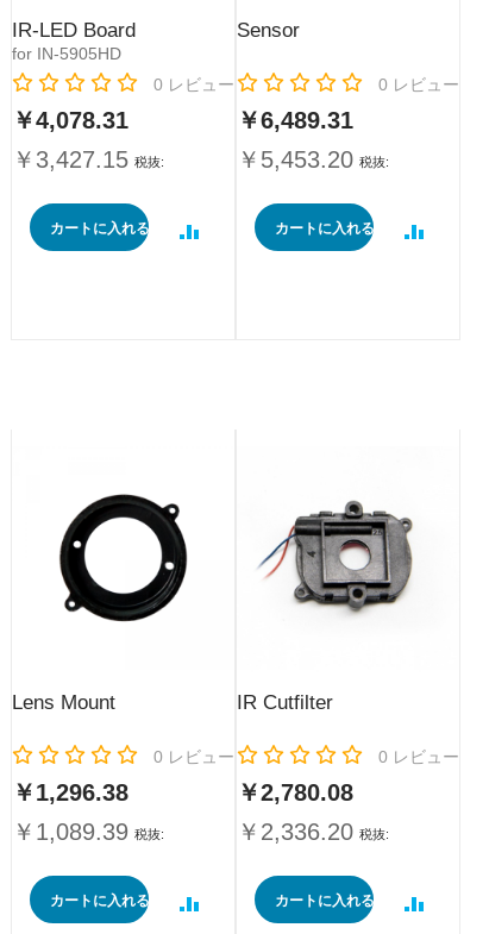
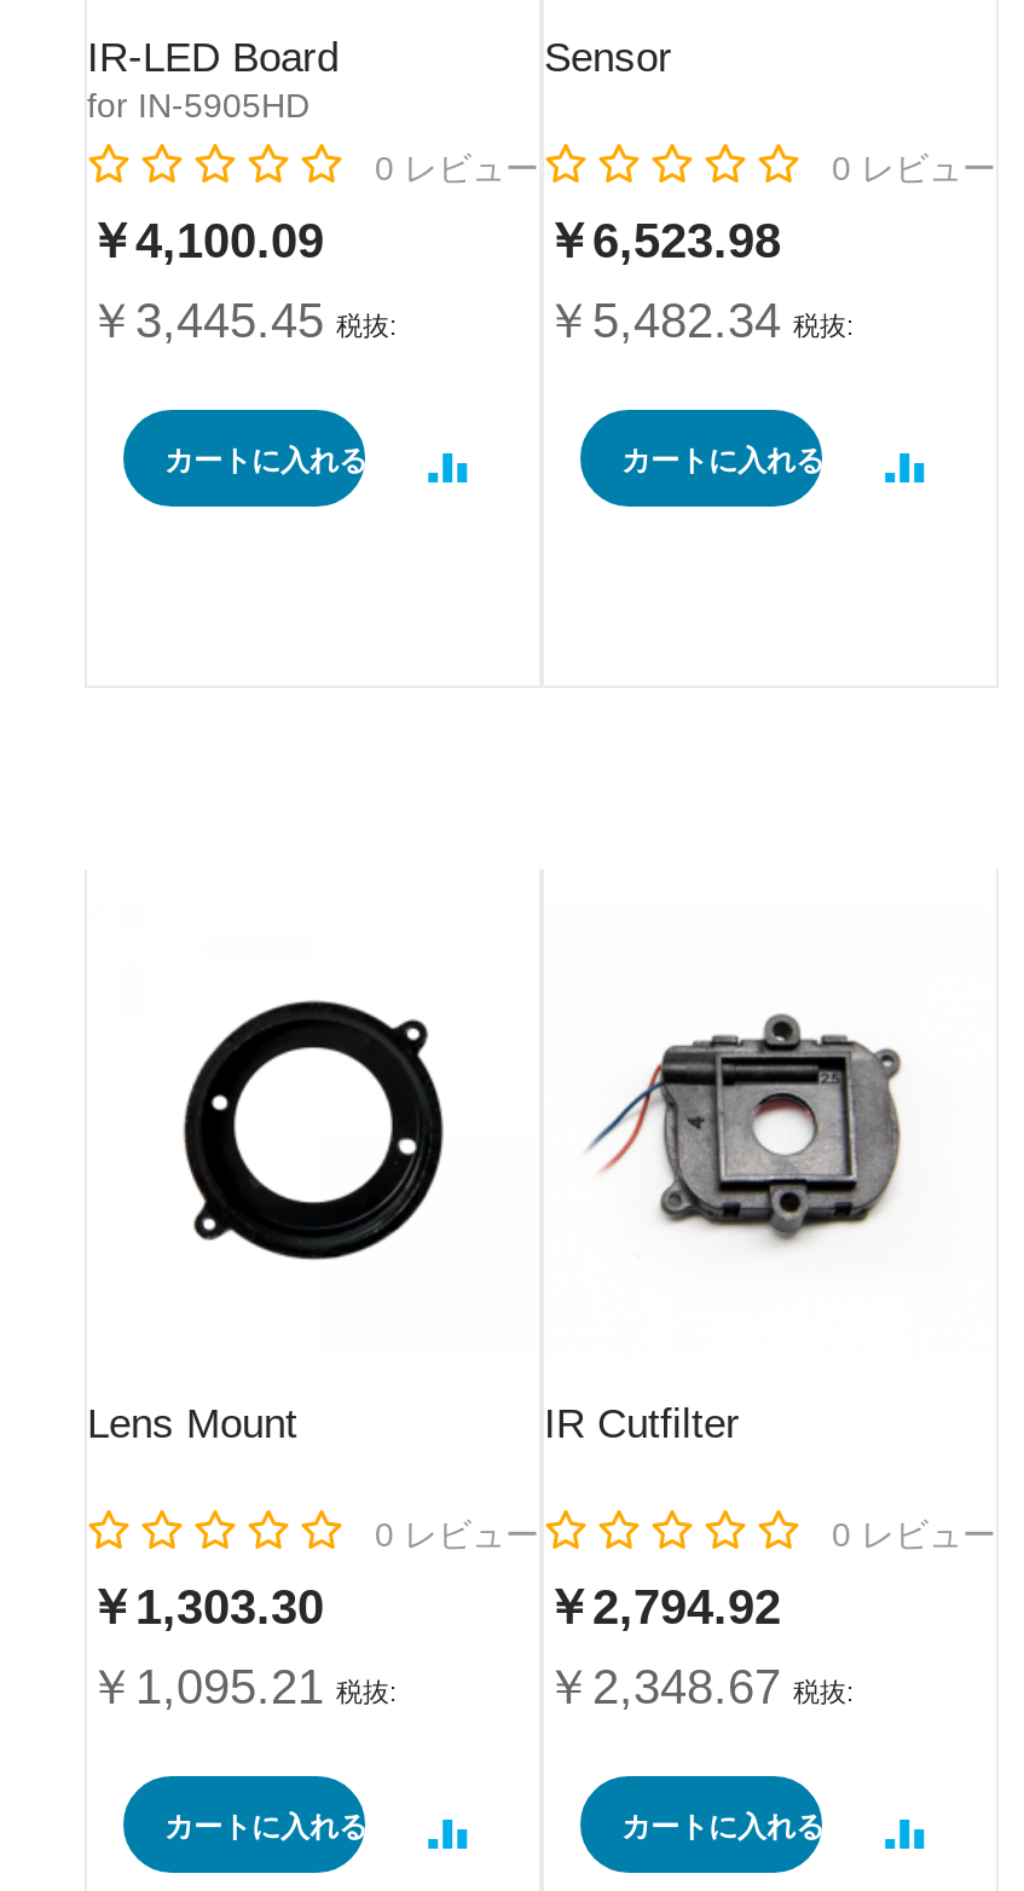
[12,107,128,133] ￥4,078.31 -> [87,214,324,267] ￥4,100.09
[237,107,353,133] ￥6,489.31 -> [544,214,781,267] ￥6,523.98
[12,146,128,172] ￥3,427.15 -> [87,293,324,347] ￥3,445.45
[237,146,353,172] ￥5,453.20 -> [544,293,781,347] ￥5,482.34
[12,780,128,806] ￥1,296.38 -> [87,1581,324,1634] ￥1,303.30
[237,780,353,806] ￥2,780.08 -> [544,1581,781,1634] ￥2,794.92
[12,819,128,845] ￥1,089.39 -> [87,1661,324,1714] ￥1,095.21
[237,819,353,845] ￥2,336.20 -> [544,1661,781,1714] ￥2,348.67

